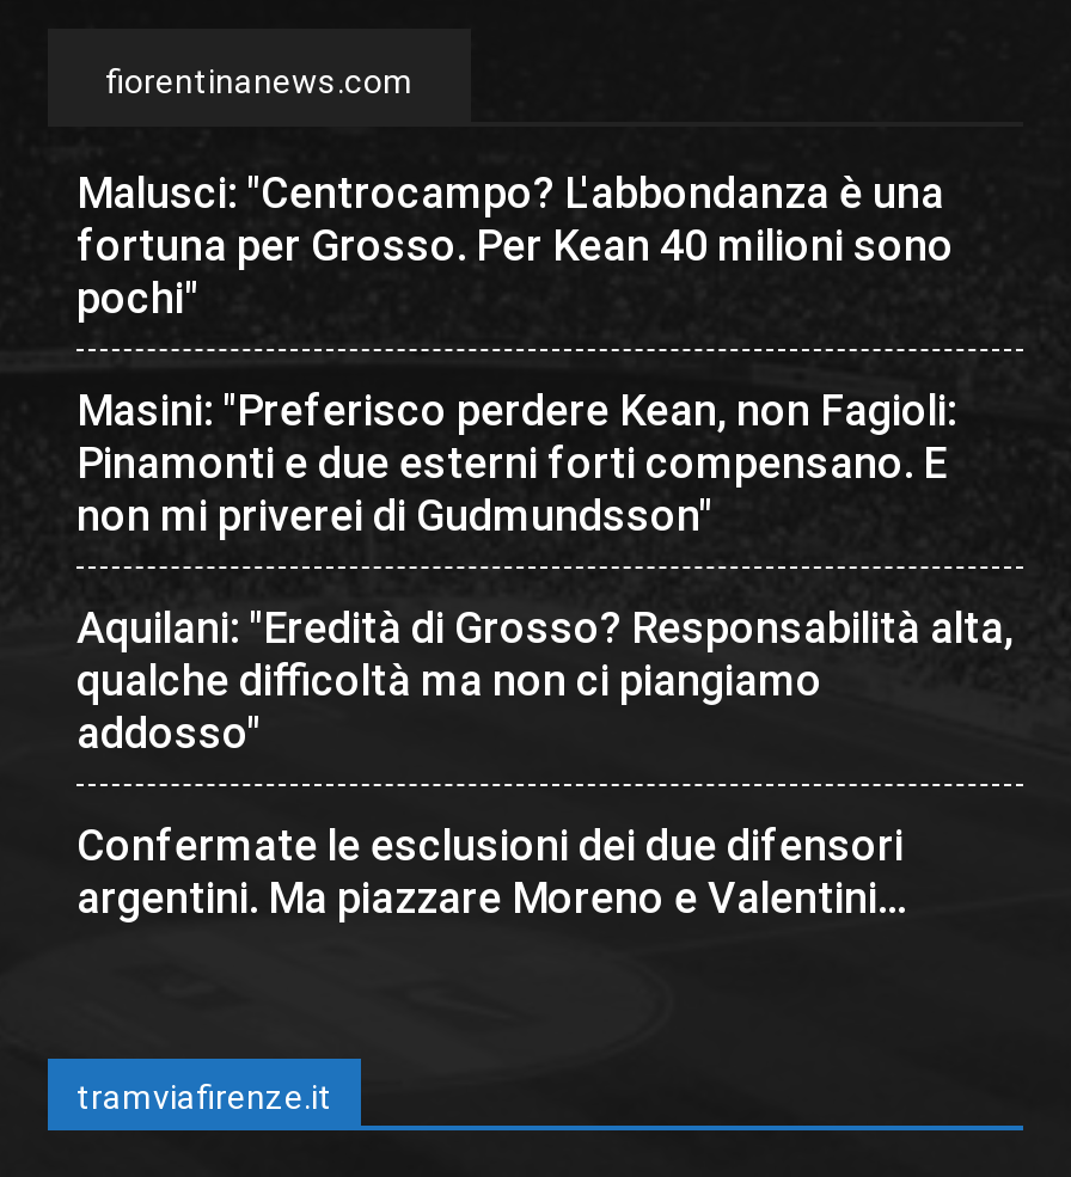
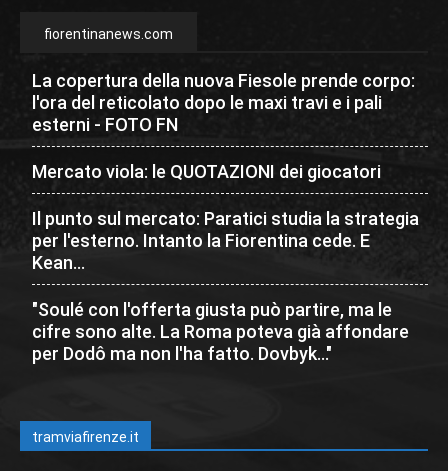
[76,167,954,323] Malusci: "Centrocampo? L'abbondanza è una | fortuna per Grosso. Per Kean 40 milioni sono | pochi" -> [32,70,415,135] La copertura della nuova Fiesole prende corpo: | l'ora del reticolato dopo le maxi travi e i pali | esterni - FOTO FN
[76,385,956,540] Masini: "Preferisco perdere Kean, non Fagioli: | Pinamonti e due esterni forti compensano. E | non mi priverei di Gudmundsson" -> [32,161,381,182] Mercato viola: le QUOTAZIONI dei giocatori
[76,602,1014,758] Aquilani: "Eredità di Grosso? Responsabilità alta, | qualche difficoltà ma non ci piangiamo | addosso" -> [32,208,419,273] Il punto sul mercato: Paratici studia la strategia | per l'esterno. Intanto la Fiorentina cede. E | Kean...
[76,820,906,922] Confermate le esclusioni dei due difensori | argentini. Ma piazzare Moreno e Valentini... -> [32,299,409,364] "Soulé con l'offerta giusta può partire, ma le | cifre sono alte. La Roma poteva già affondare | per Dodô ma non l'ha fatto. Dovbyk..."

